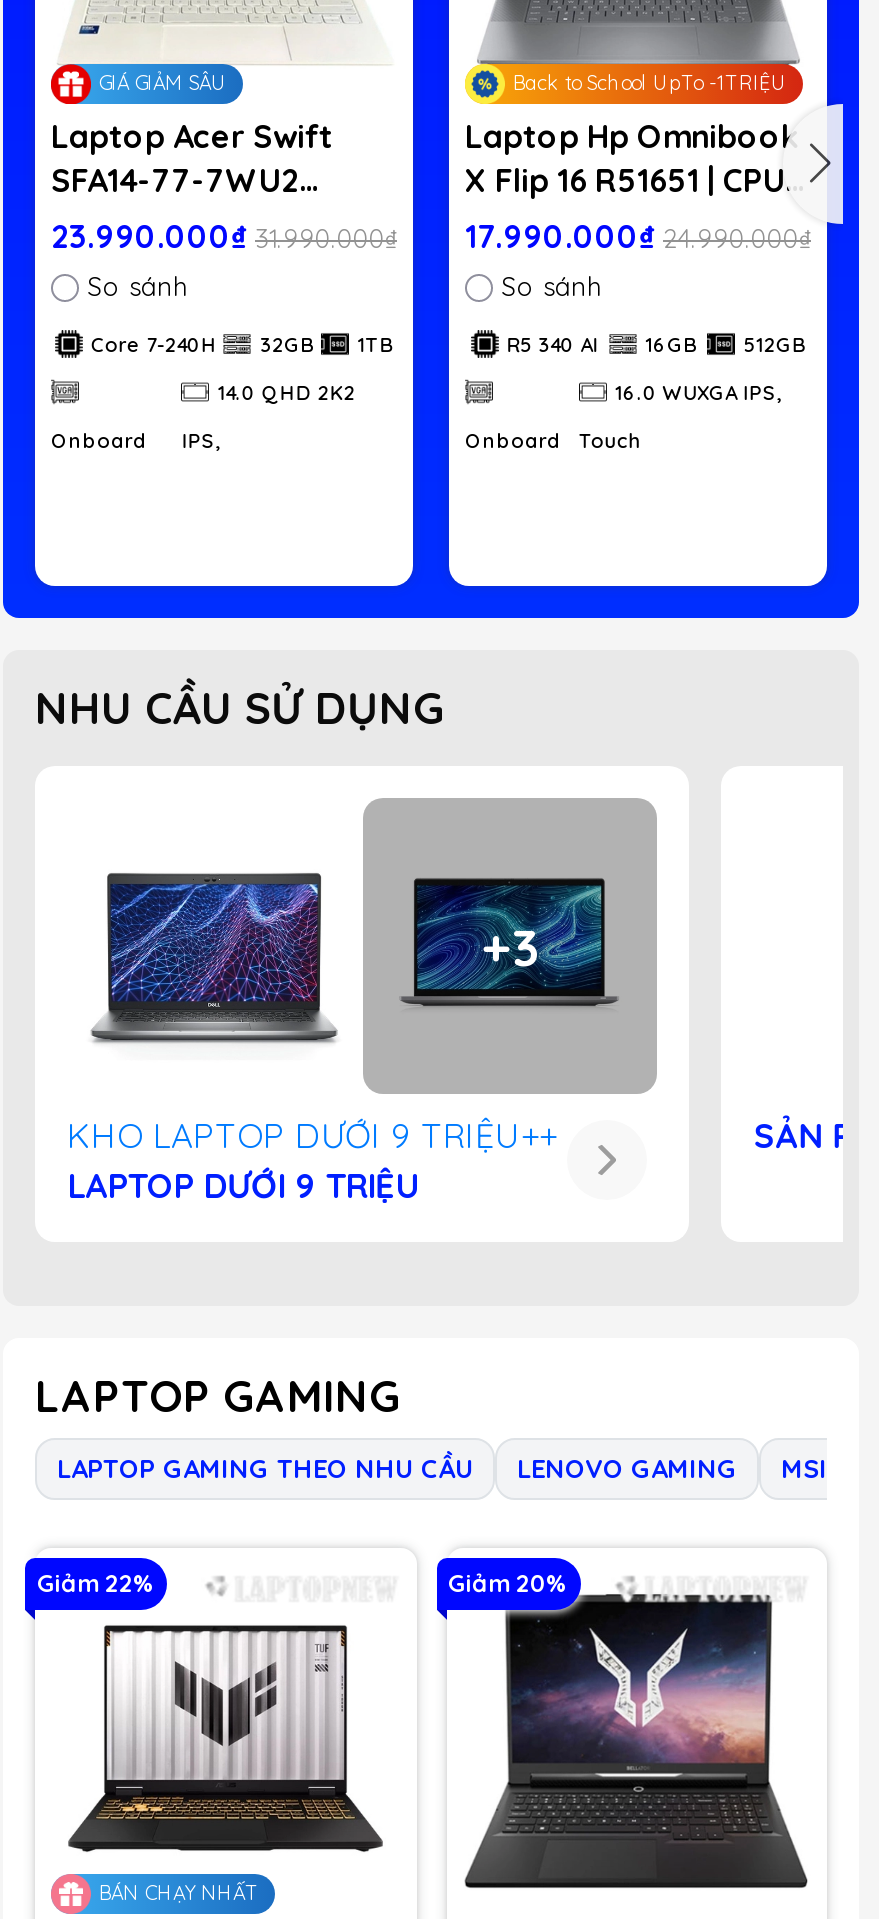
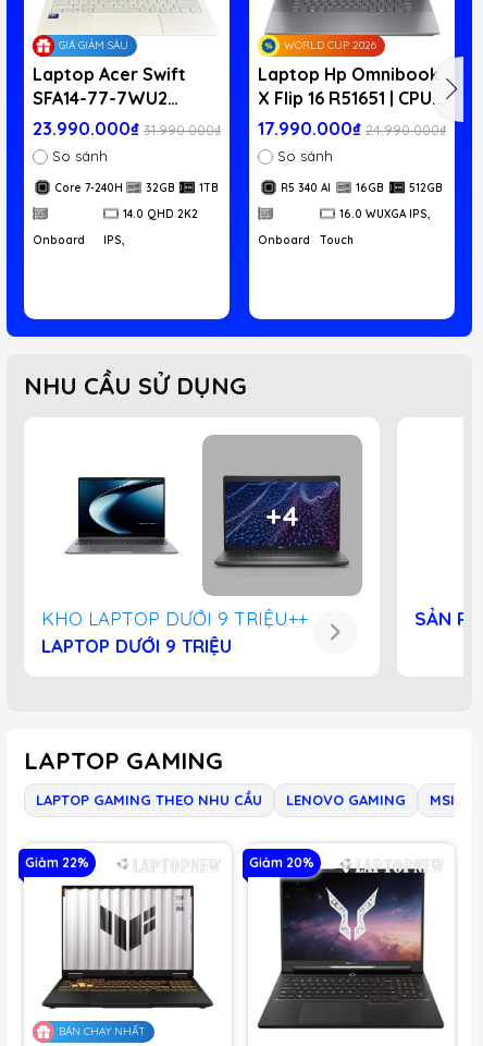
[513,70,787,96] Back to School UpTo -1TRIỆU -> [284,38,376,53] WORLD CUP 2026
[89,872,339,1044] [image] -> [55,476,188,568] [image]
[482,916,538,978] +3 -> [265,499,299,533] +4

